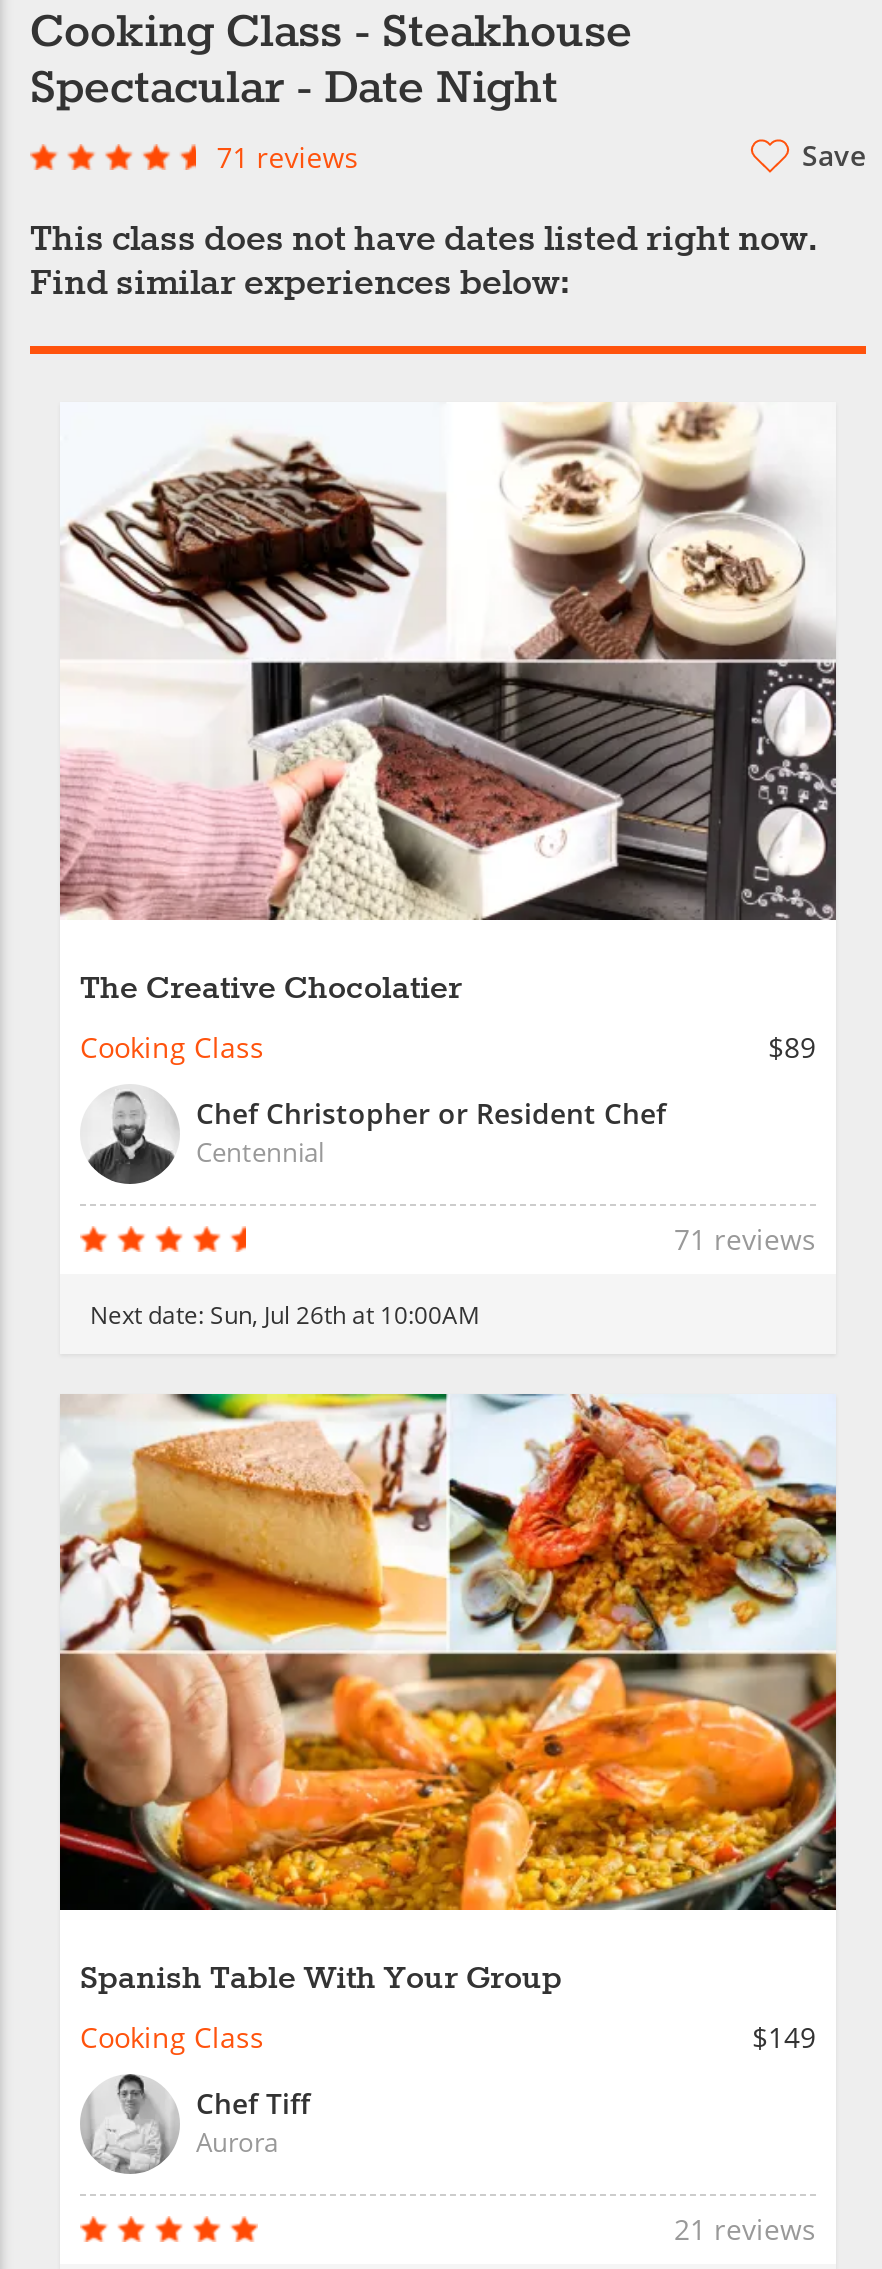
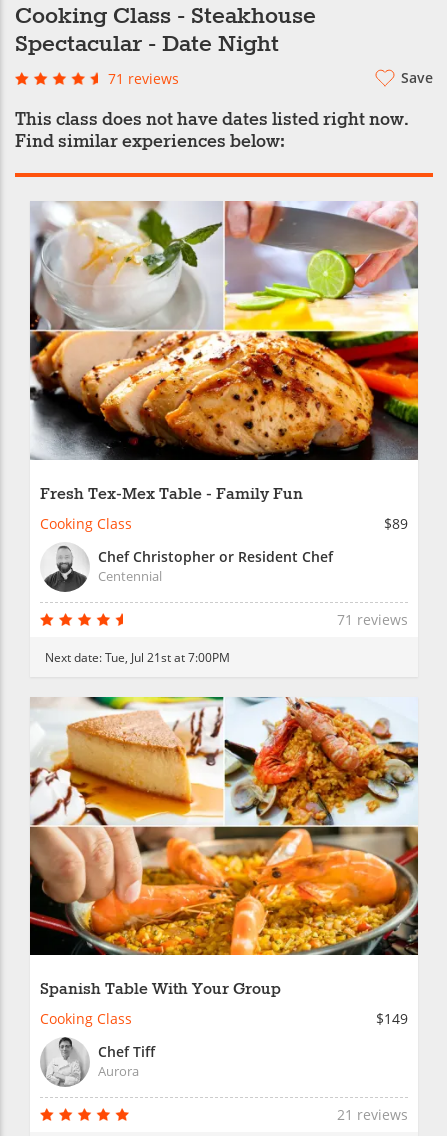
[58,402,838,1009] [image] | The Creative Chocolatier -> [29,200,419,505] [image] | Fresh Tex-Mex Table - Family Fun
[90,1297,480,1329] Next date: Sun, Jul 26th at 10:00AM -> [45,649,230,665] Next date: Tue, Jul 21st at 7:00PM

